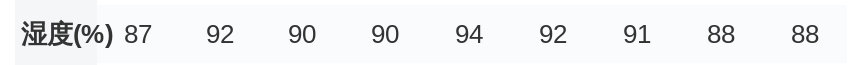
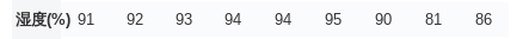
[21,19,152,49] 湿度(%) 87 -> [16,11,94,28] 湿度(%) 91
[288,19,399,49] 90 | 90 -> [175,11,192,28] 93
[539,19,819,49] 92 | 91 | 88 | 88 -> [275,11,492,28] 94 | 95 | 90 | 81 | 86

